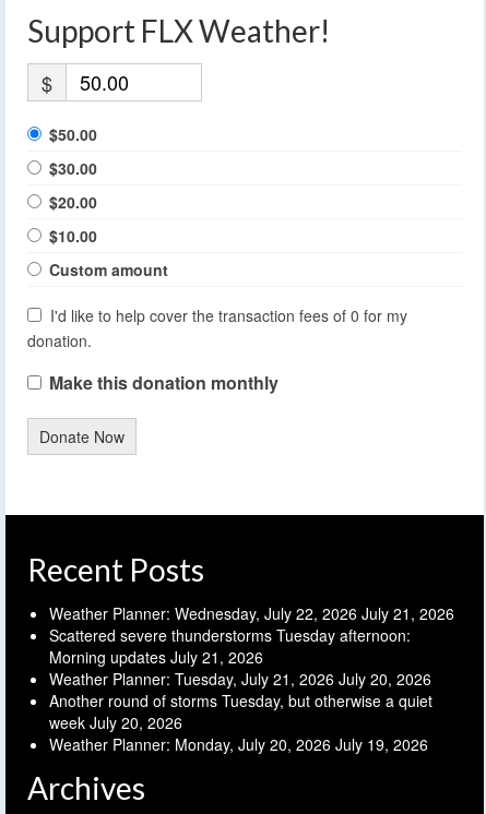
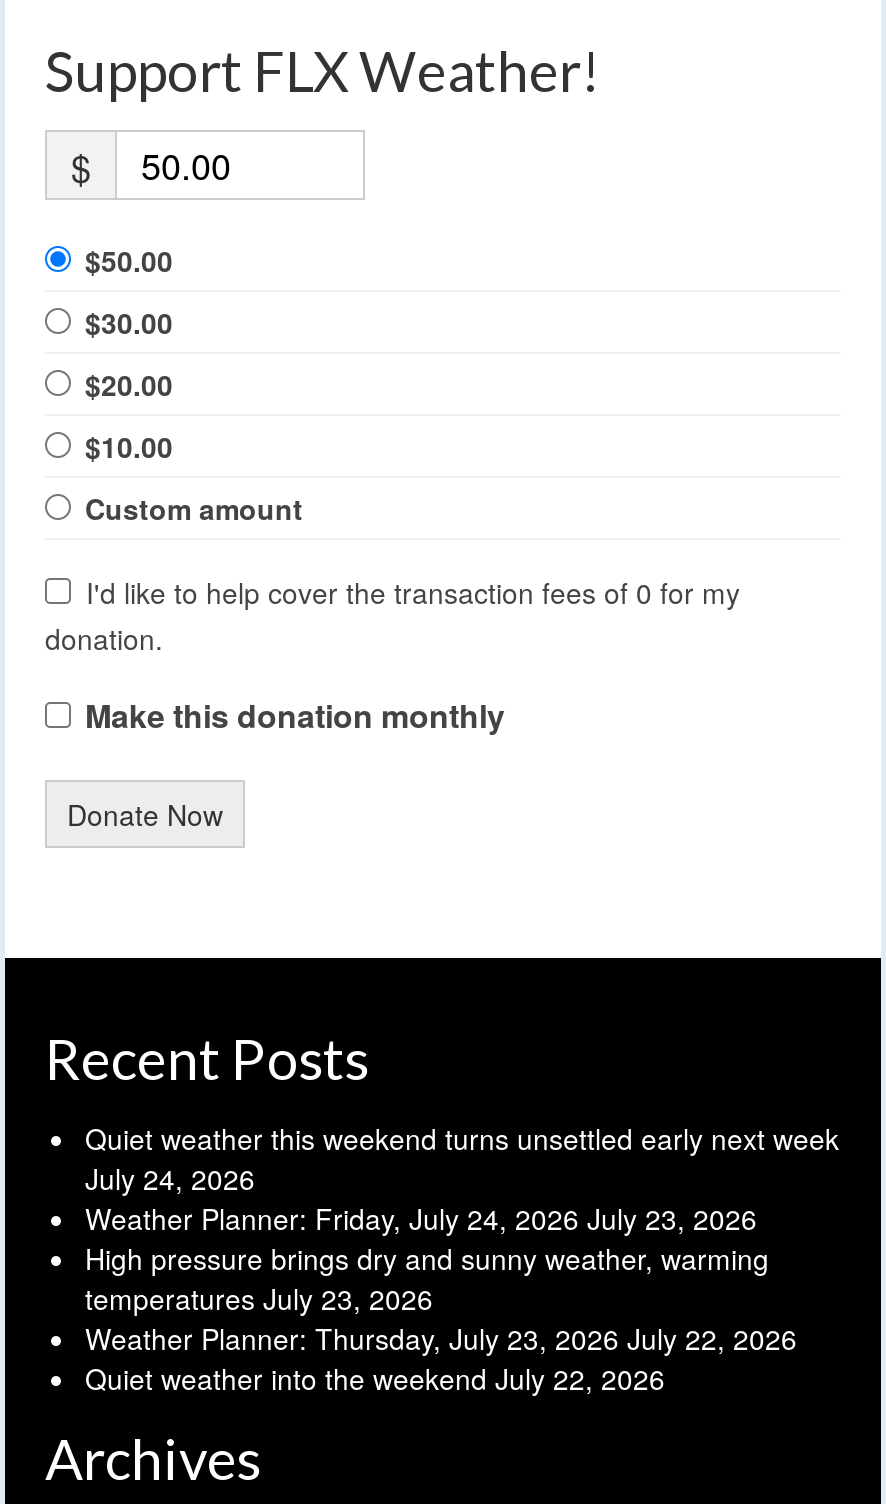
[49,602,454,755] Weather Planner: Wednesday, July 22, 2026 July 21, 2026 | Scattered severe thunderstorms Tuesday afternoon: | Morning updates July 21, 2026 | Weather Planner: Tuesday, July 21, 2026 July 20, 2026 | Another round of storms Tuesday, but otherwise a quiet | week July 20, 2026 | Weather Planner: Monday, July 20, 2026 July 19, 2026 -> [85,1118,839,1398] Quiet weather this weekend turns unsettled early next week | July 24, 2026 | Weather Planner: Friday, July 24, 2026 July 23, 2026 | High pressure brings dry and sunny weather, warming | temperatures July 23, 2026 | Weather Planner: Thursday, July 23, 2026 July 22, 2026 | Quiet weather into the weekend July 22, 2026

